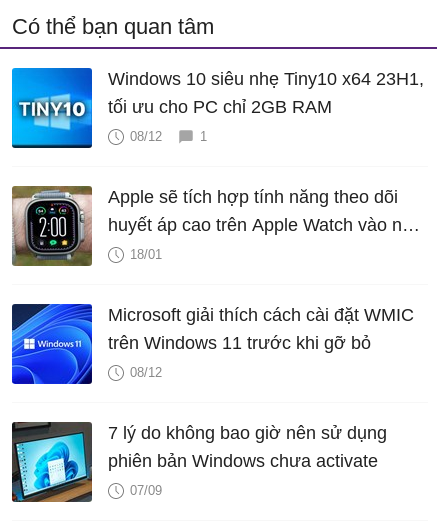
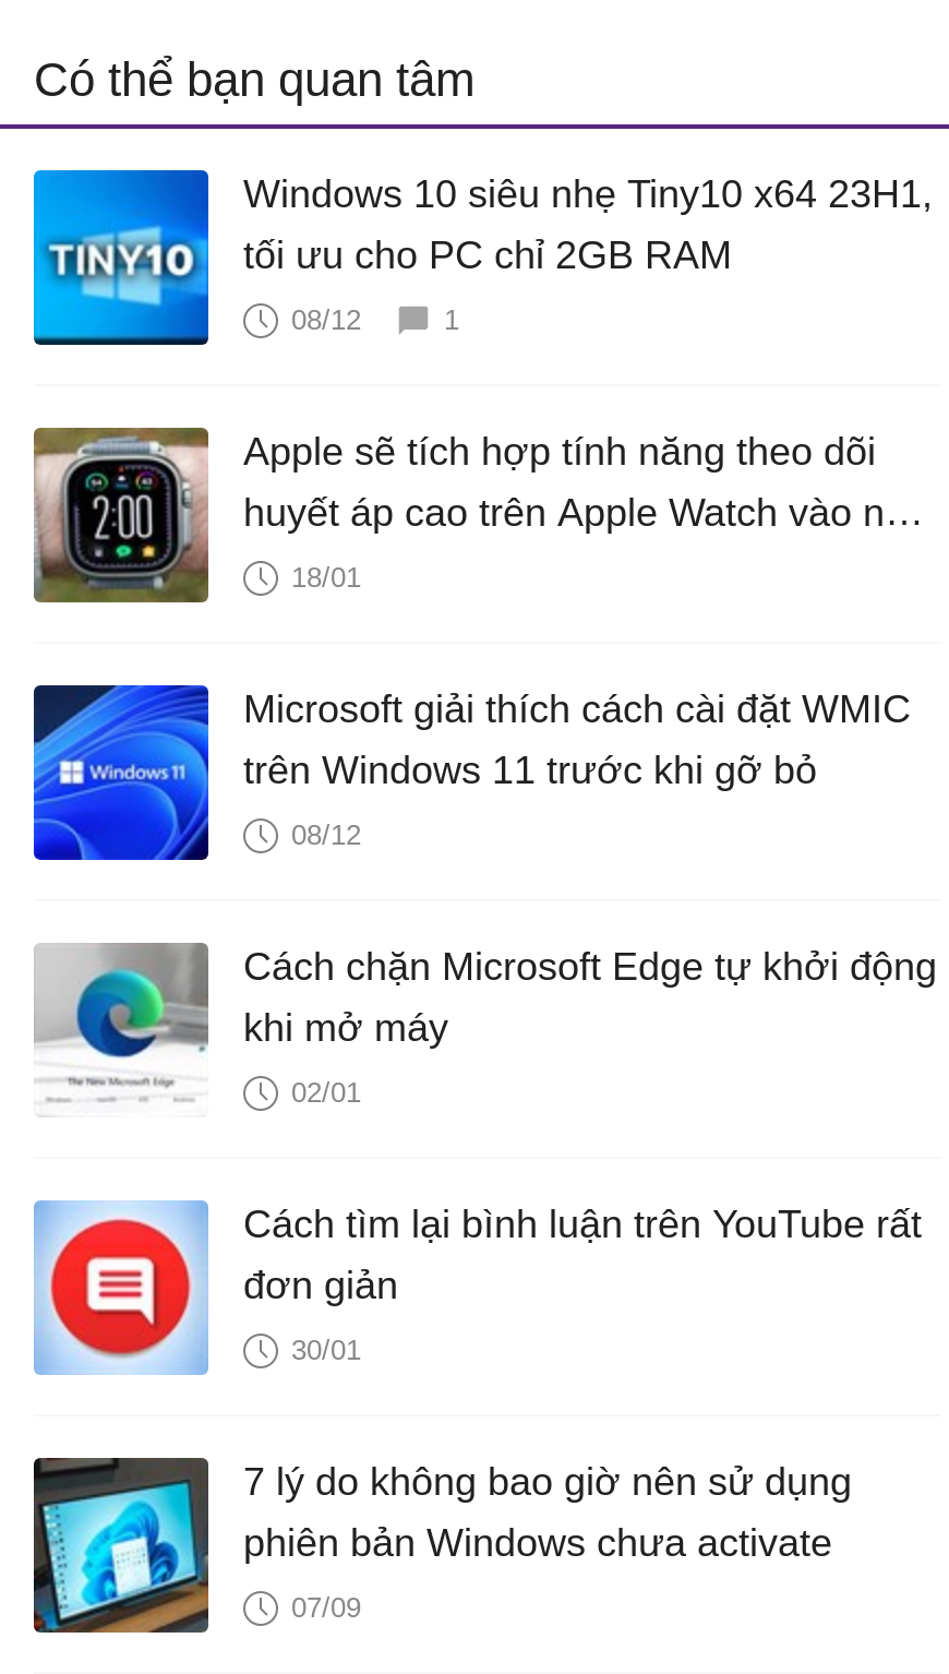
none -> [34,943,937,1366] [image] | Cách chặn Microsoft Edge tự khởi động | khi mở máy | 02/01 | Cách tìm lại bình luận trên YouTube rất | đơn giản | 30/01
none -> [34,1200,208,1375] [image]

